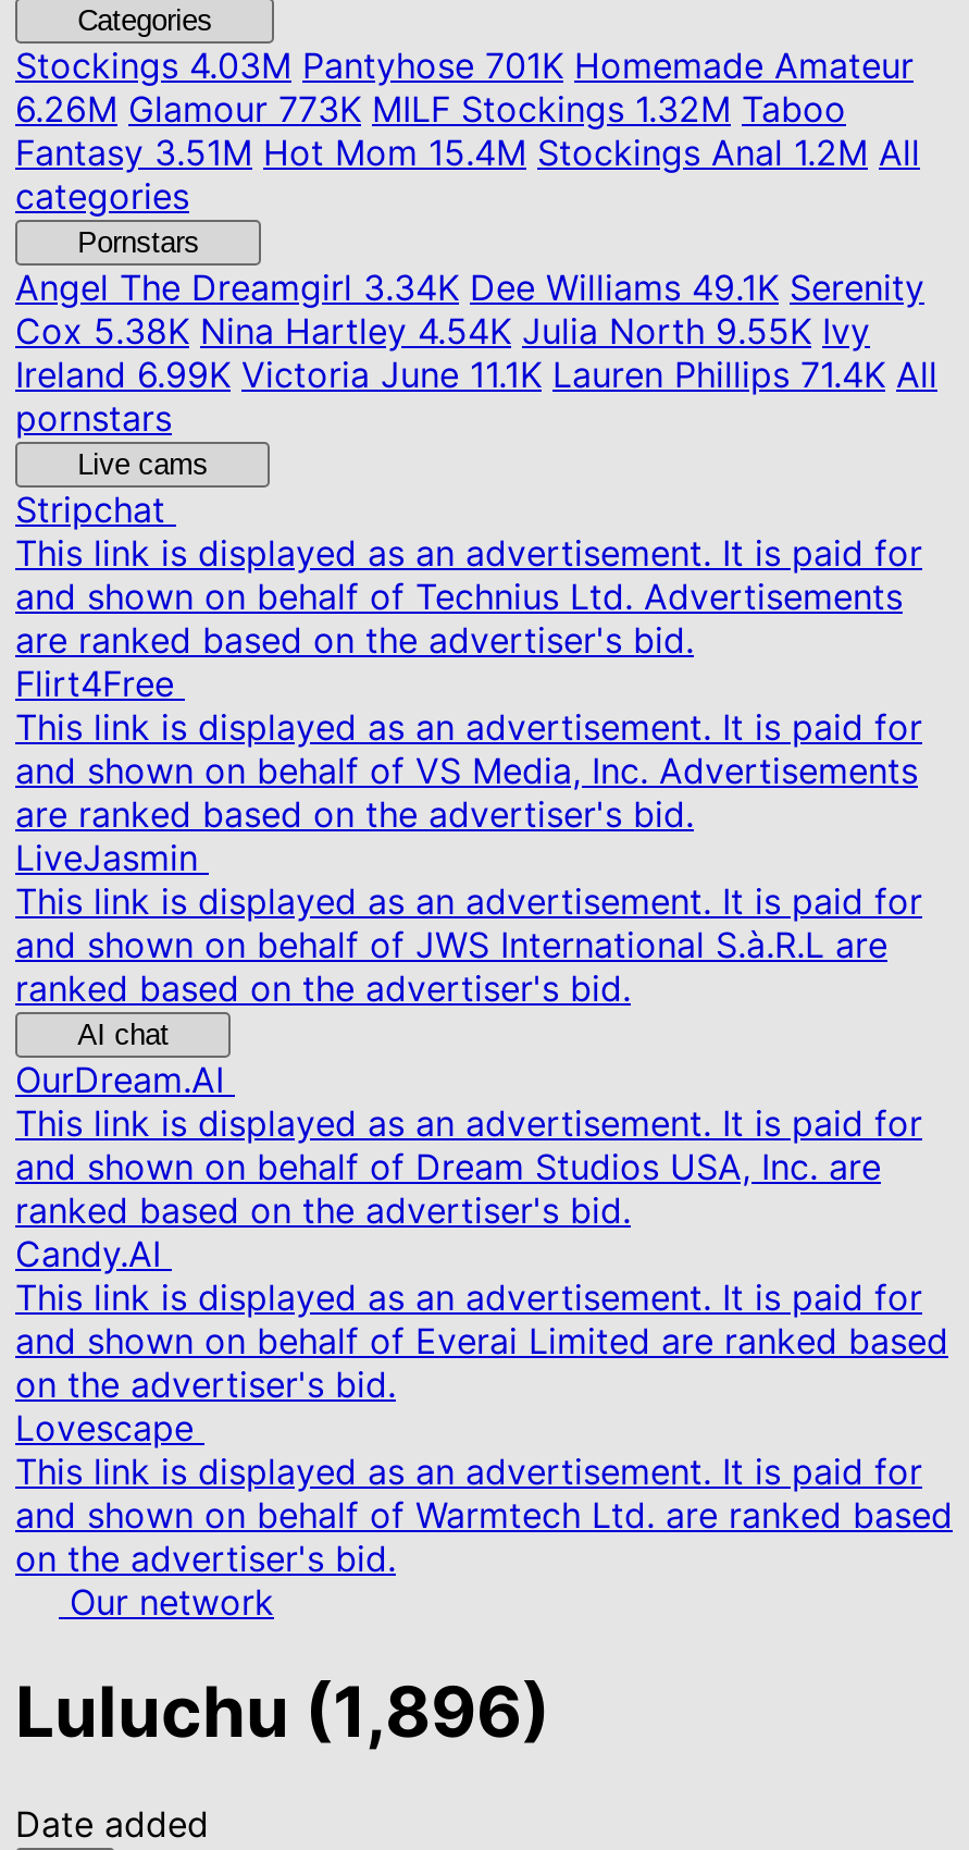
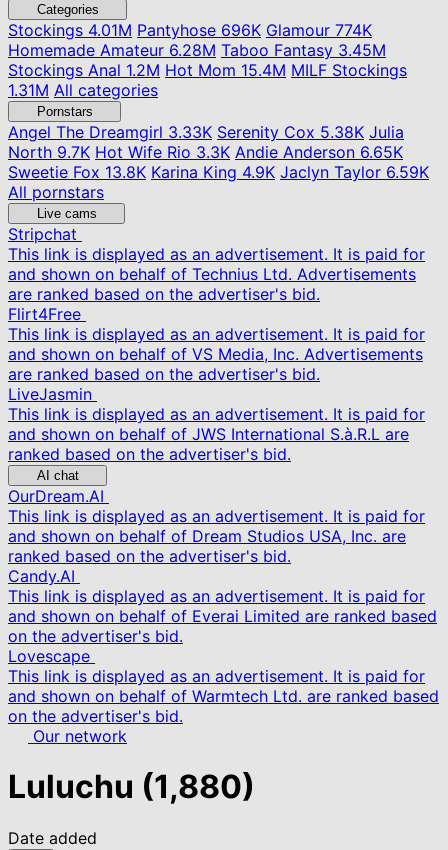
[15,44,920,218] Stockings4.03M Pantyhose 701K Homemade Amateur | 6.26M Glamour 773K MILF Stockings 1.32M Taboo | Fantasy 3.51M Hot Mom 15.4M Stockings Anal 1.2M All | categories -> [8,20,407,100] Stockings4.01M Pantyhose 696K Glamour 774K | Homemade Amateur 6.28M Taboo Fantasy 3.45M | Stockings Anal 1.2M Hot Mom 15.4M MILF Stockings | 1.31M All categories
[15,266,937,440] Angel The Dreamgirl 3.34K Dee Williams 49.1K Serenity | Cox 5.38K Nina Hartley 4.54K Julia North 9.55K Ivy | Ireland 6.99K Victoria June 11.1K Lauren Phillips 71.4K All | pornstars -> [8,122,429,202] Angel The Dreamgirl 3.33K Serenity Cox 5.38K Julia | North 9.7K Hot Wife Rio 3.3K Andie Anderson 6.65K | Sweetie Fox 13.8K Karina King 4.9K Jaclyn Taylor 6.59K | All pornstars
[15,1670,550,1755] Luluchu (1,896) -> [8,767,255,806] Luluchu (1,880)

